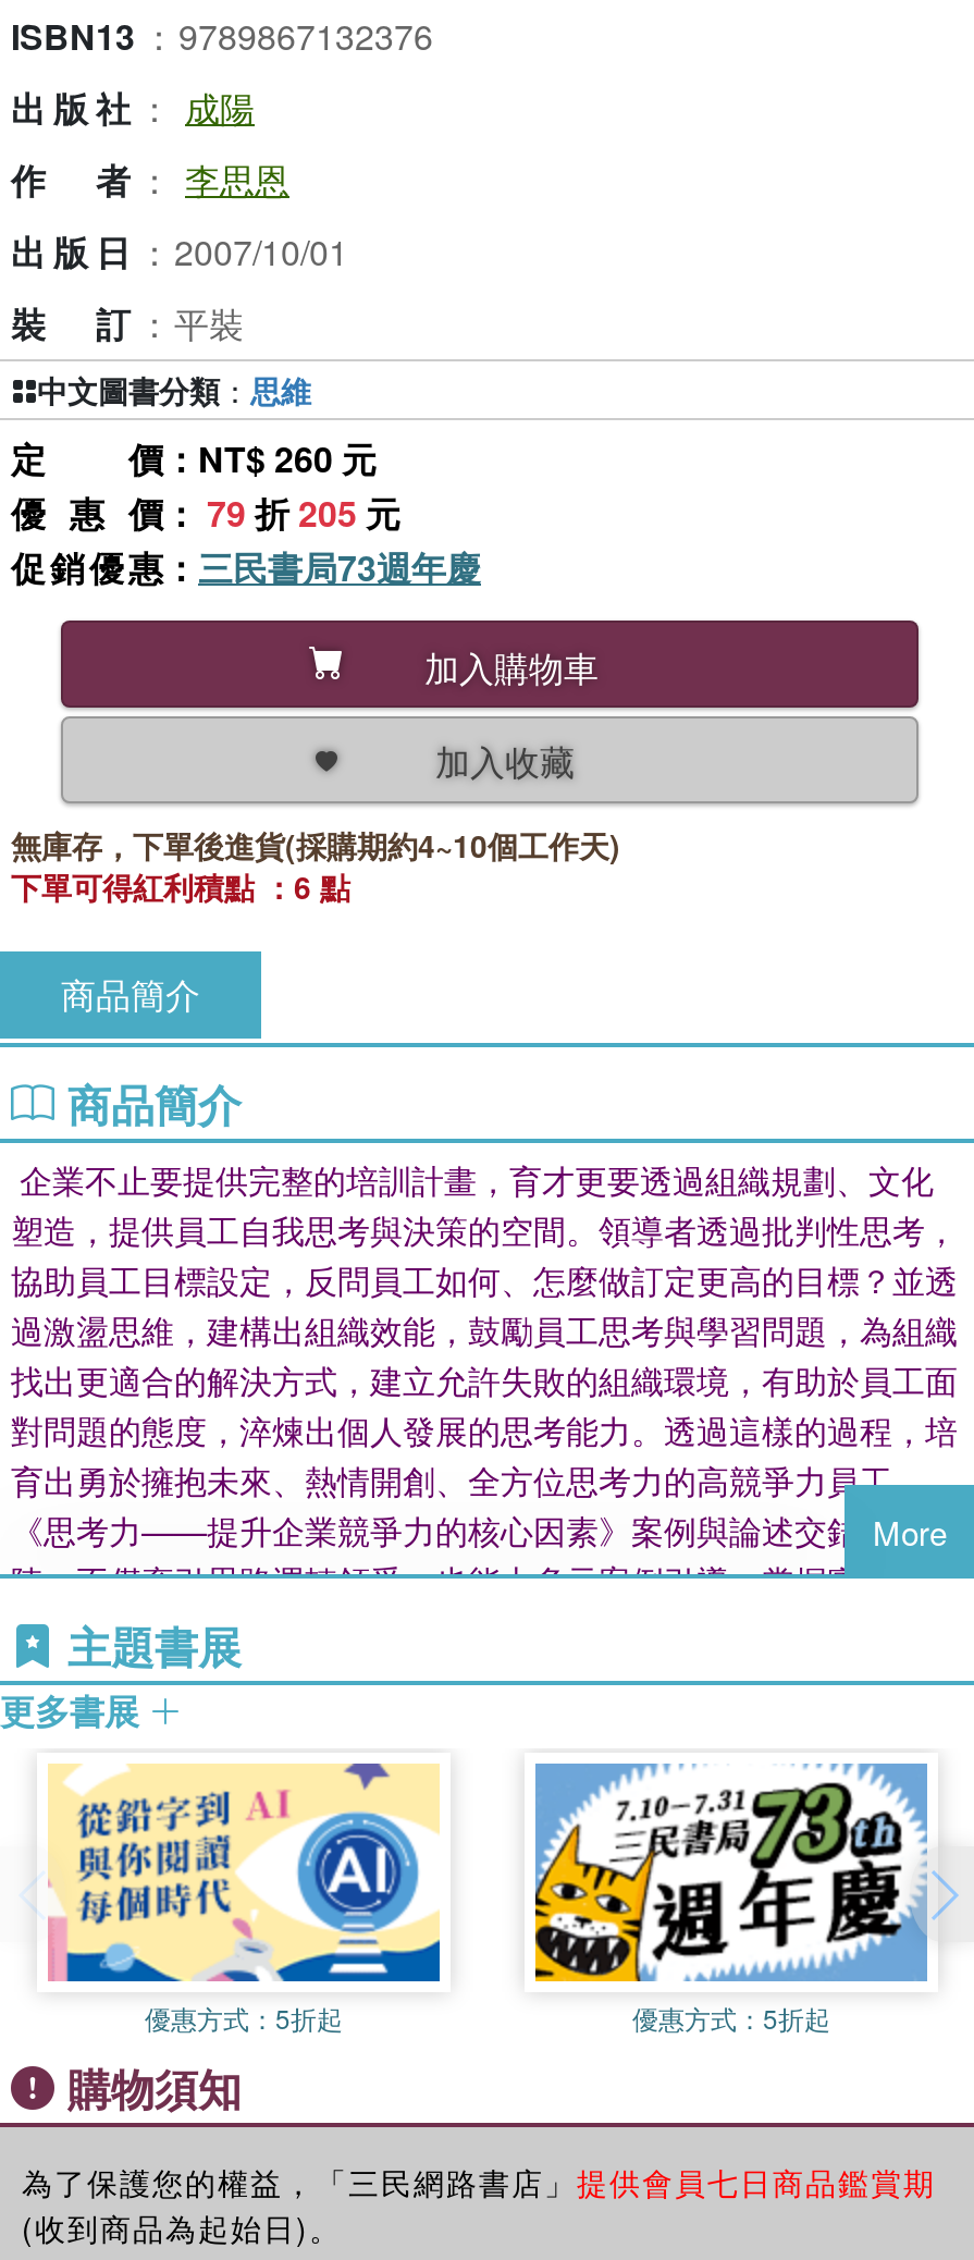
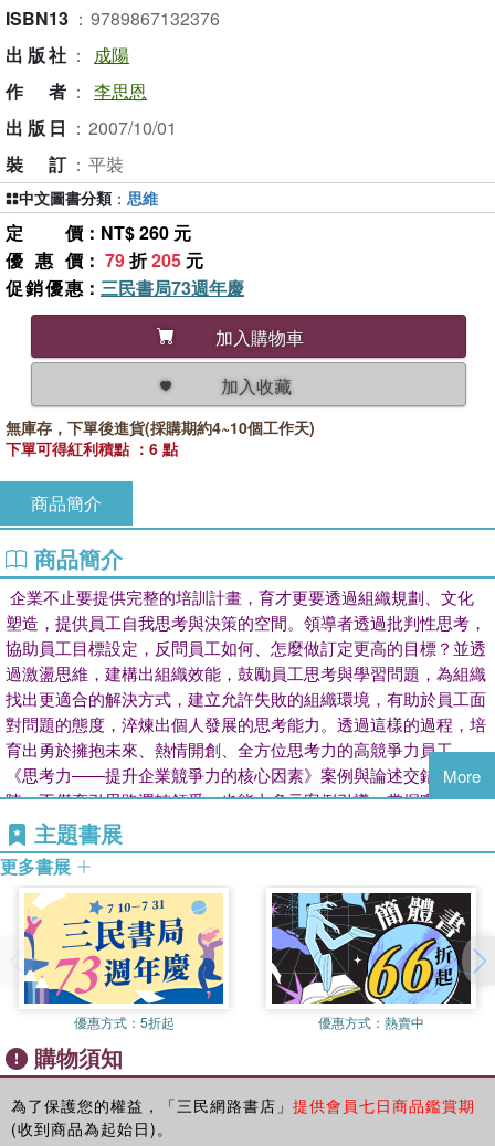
[48,1761,440,1983] [image] -> [23,893,224,1005] [image]
[533,1761,929,2035] [image] | 優惠方式：5折起 -> [271,892,472,1032] [image] | 優惠方式：熱賣中

